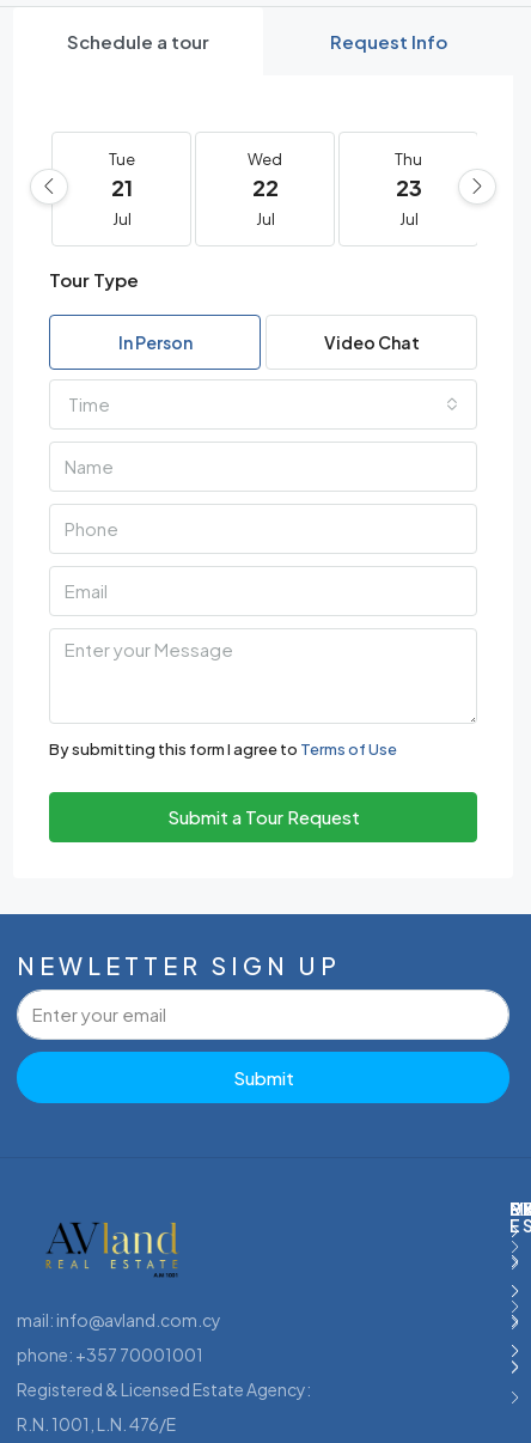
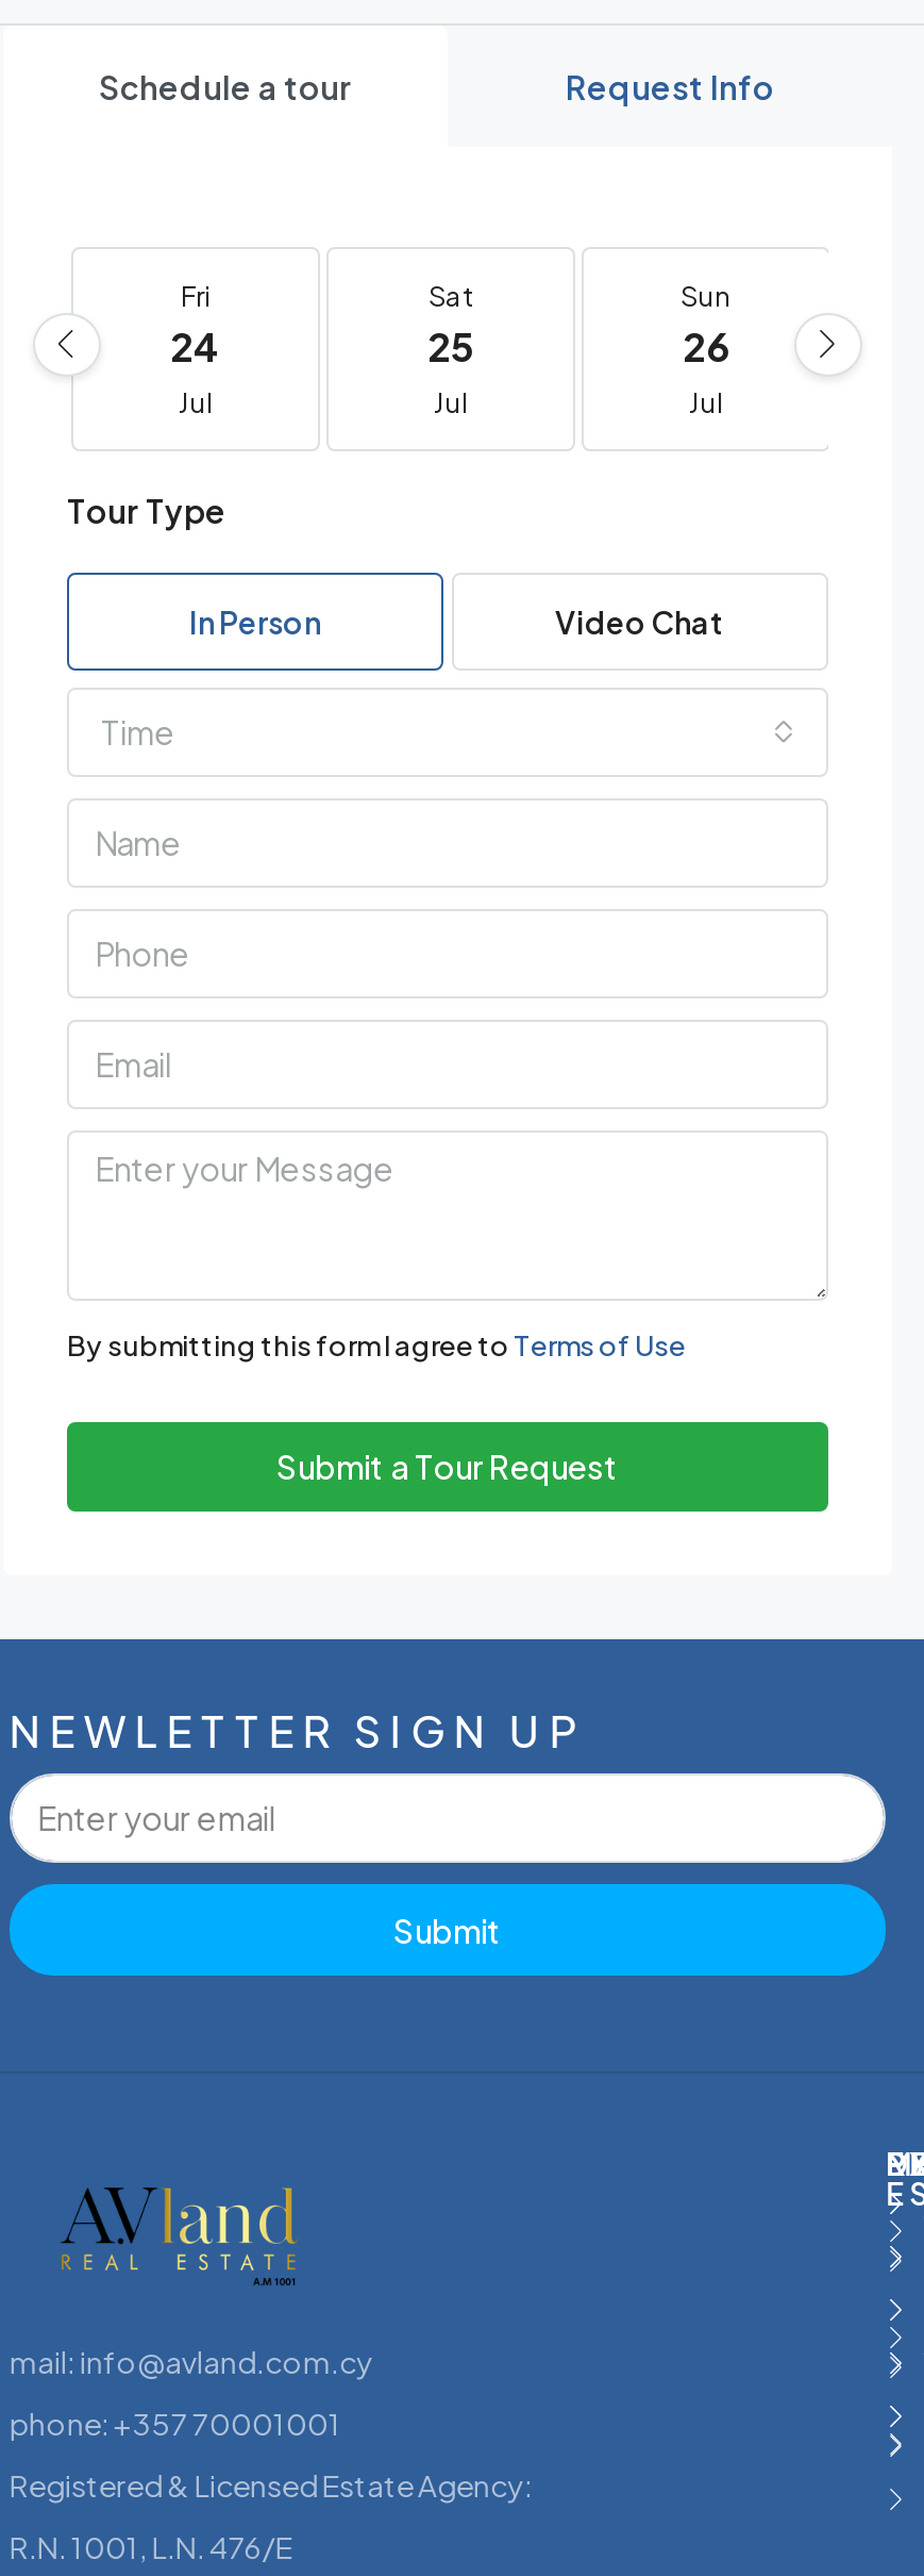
[108,150,135,201] Tue | 21 -> [170,279,221,370] Fri | 24
[248,150,282,201] Wed | 22 -> [427,279,474,370] Sat | 25
[395,150,422,201] Thu | 23 -> [681,279,732,370] Sun | 26

